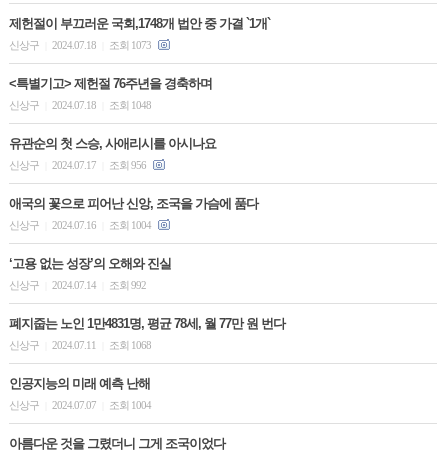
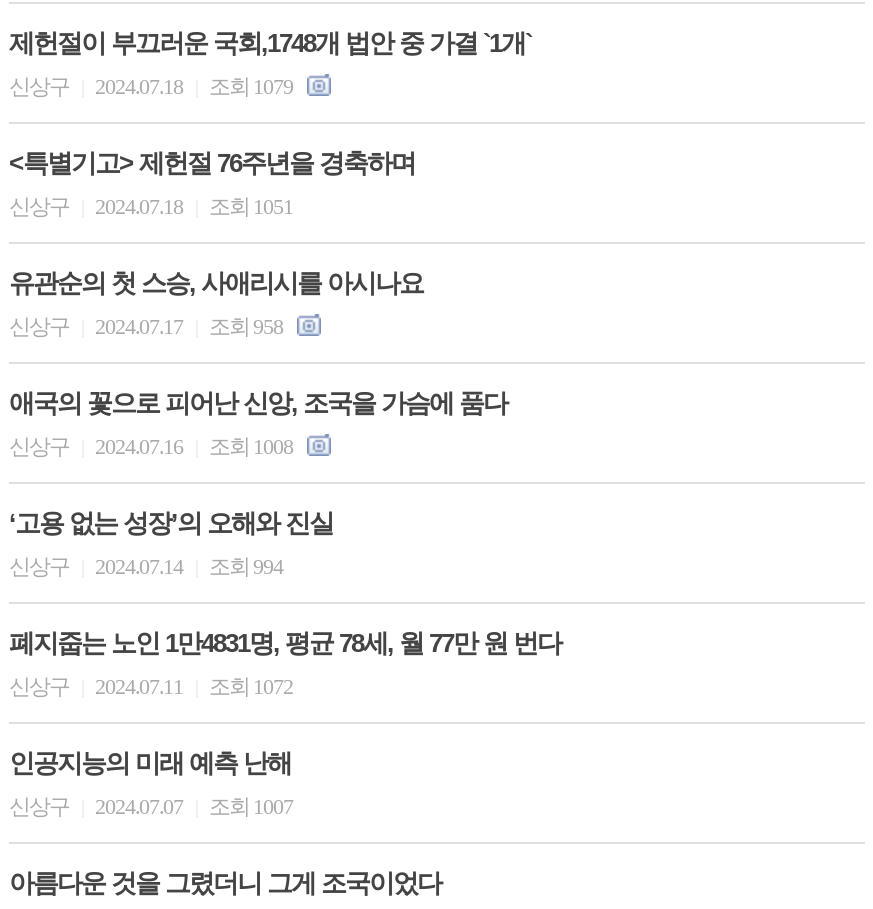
[9,39,153,51] 신상구 2024.07.18 조회 1073 -> [9,74,297,98] 신상구 2024.07.18 조회 1079
[9,99,151,111] 신상구 2024.07.18 조회 1048 -> [9,194,293,218] 신상구 2024.07.18 조회 1051
[9,159,148,171] 신상구 2024.07.17 조회 956 -> [9,314,287,338] 신상구 2024.07.17 조회 958
[9,219,153,231] 신상구 2024.07.16 조회 1004 -> [9,434,297,458] 신상구 2024.07.16 조회 1008
[9,279,146,291] 신상구 2024.07.14 조회 992 -> [9,554,283,578] 신상구 2024.07.14 조회 994
[9,339,151,351] 신상구 2024.07.11 조회 1068 -> [9,674,293,698] 신상구 2024.07.11 조회 1072
[9,399,151,411] 신상구 2024.07.07 조회 1004 -> [9,794,293,818] 신상구 2024.07.07 조회 1007

